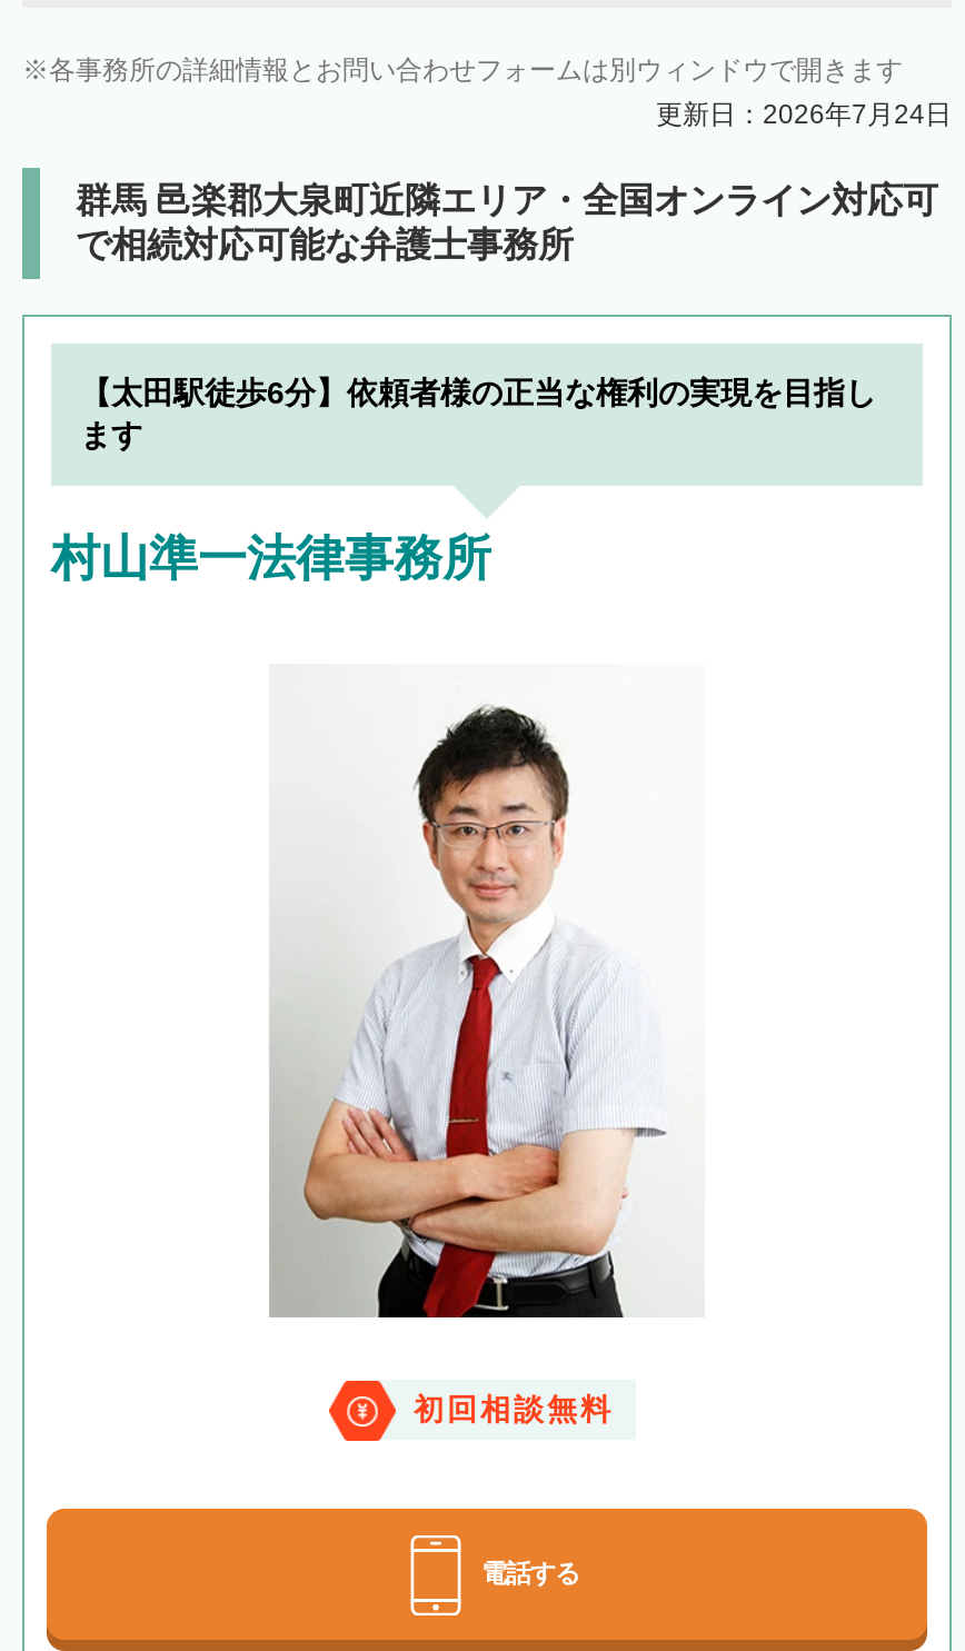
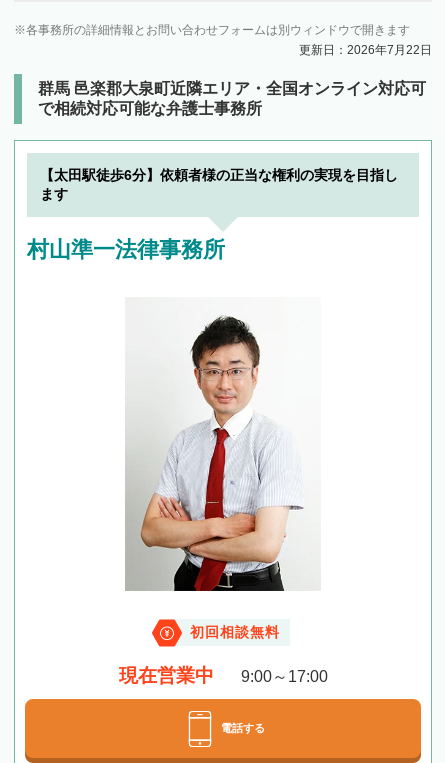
[656,99,952,130] 更新日：2026年7月24日 -> [299,43,432,57] 更新日：2026年7月22日
none -> [118,665,327,686] 現在営業中 | 9:00～17:00

